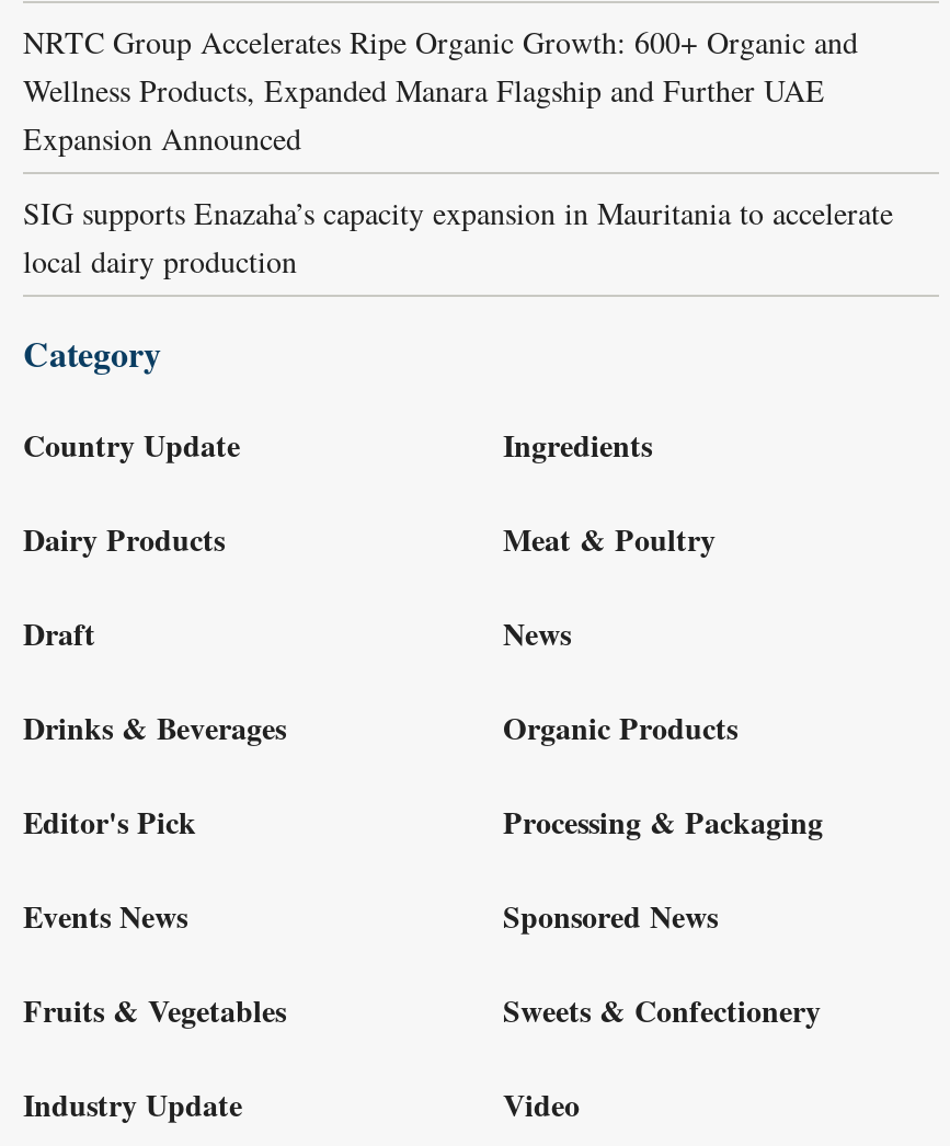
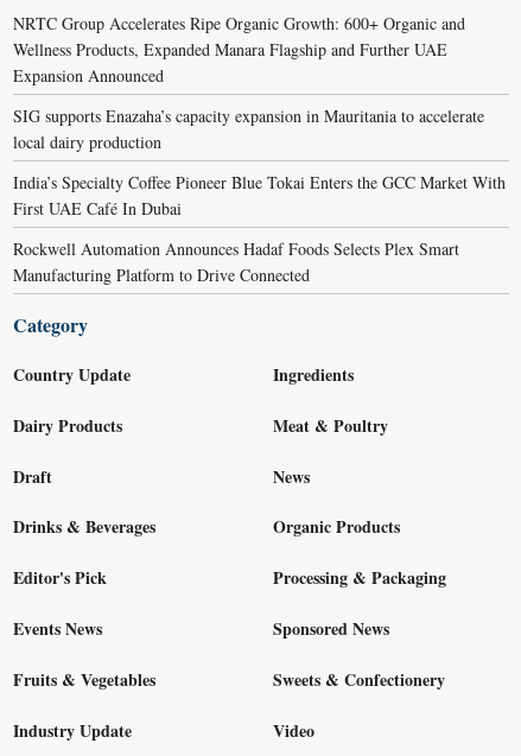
none -> [13,171,506,286] India’s Specialty Coffee Pioneer Blue Tokai Enters the GCC Market With | First UAE Café In Dubai | Rockwell Automation Announces Hadaf Foods Selects Plex Smart | Manufacturing Platform to Drive Connected

